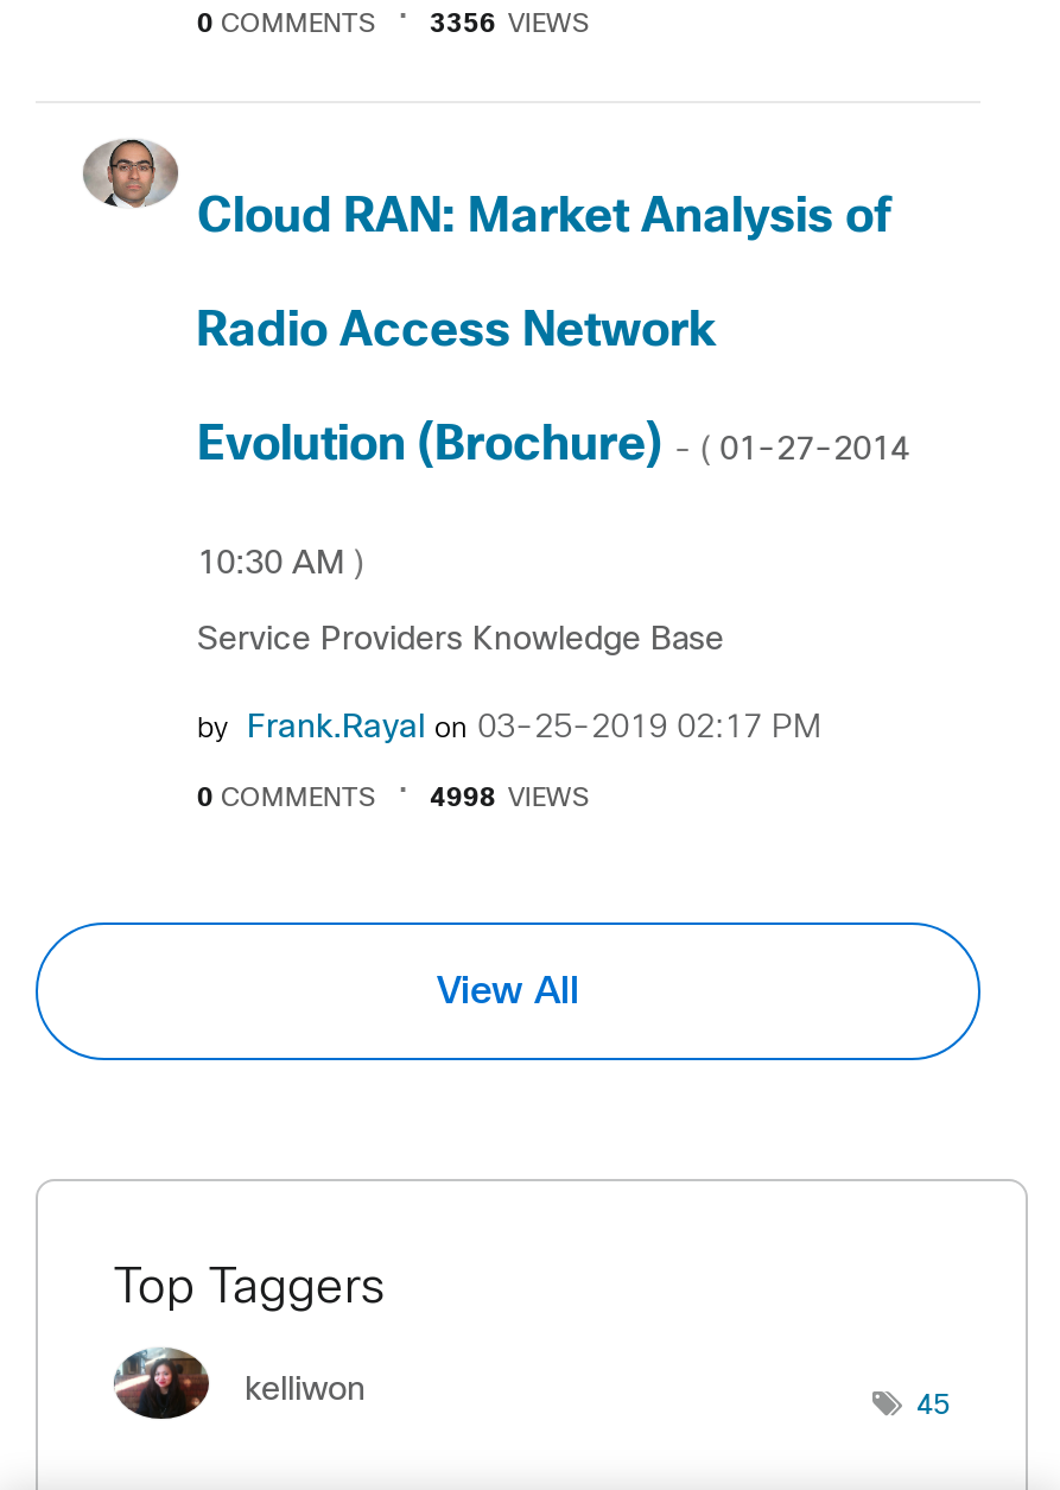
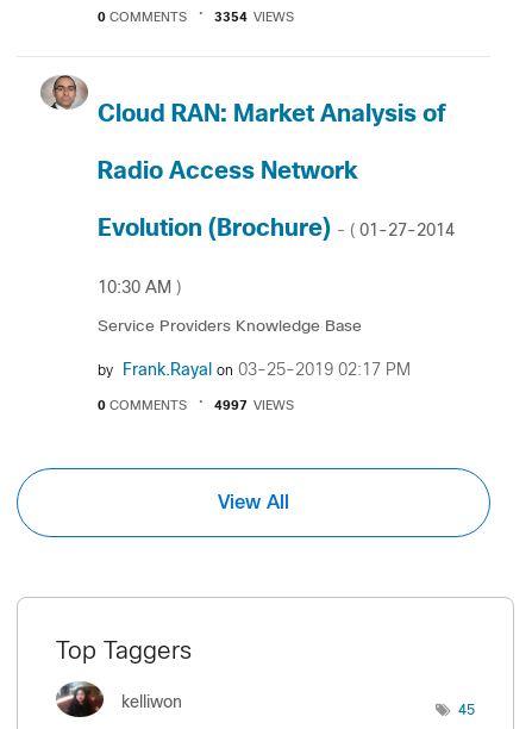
[430,12,589,36] 3356 VIEWS -> [214,11,294,23] 3354 VIEWS
[430,787,589,811] 4998 VIEWS -> [214,400,294,412] 4997 VIEWS

